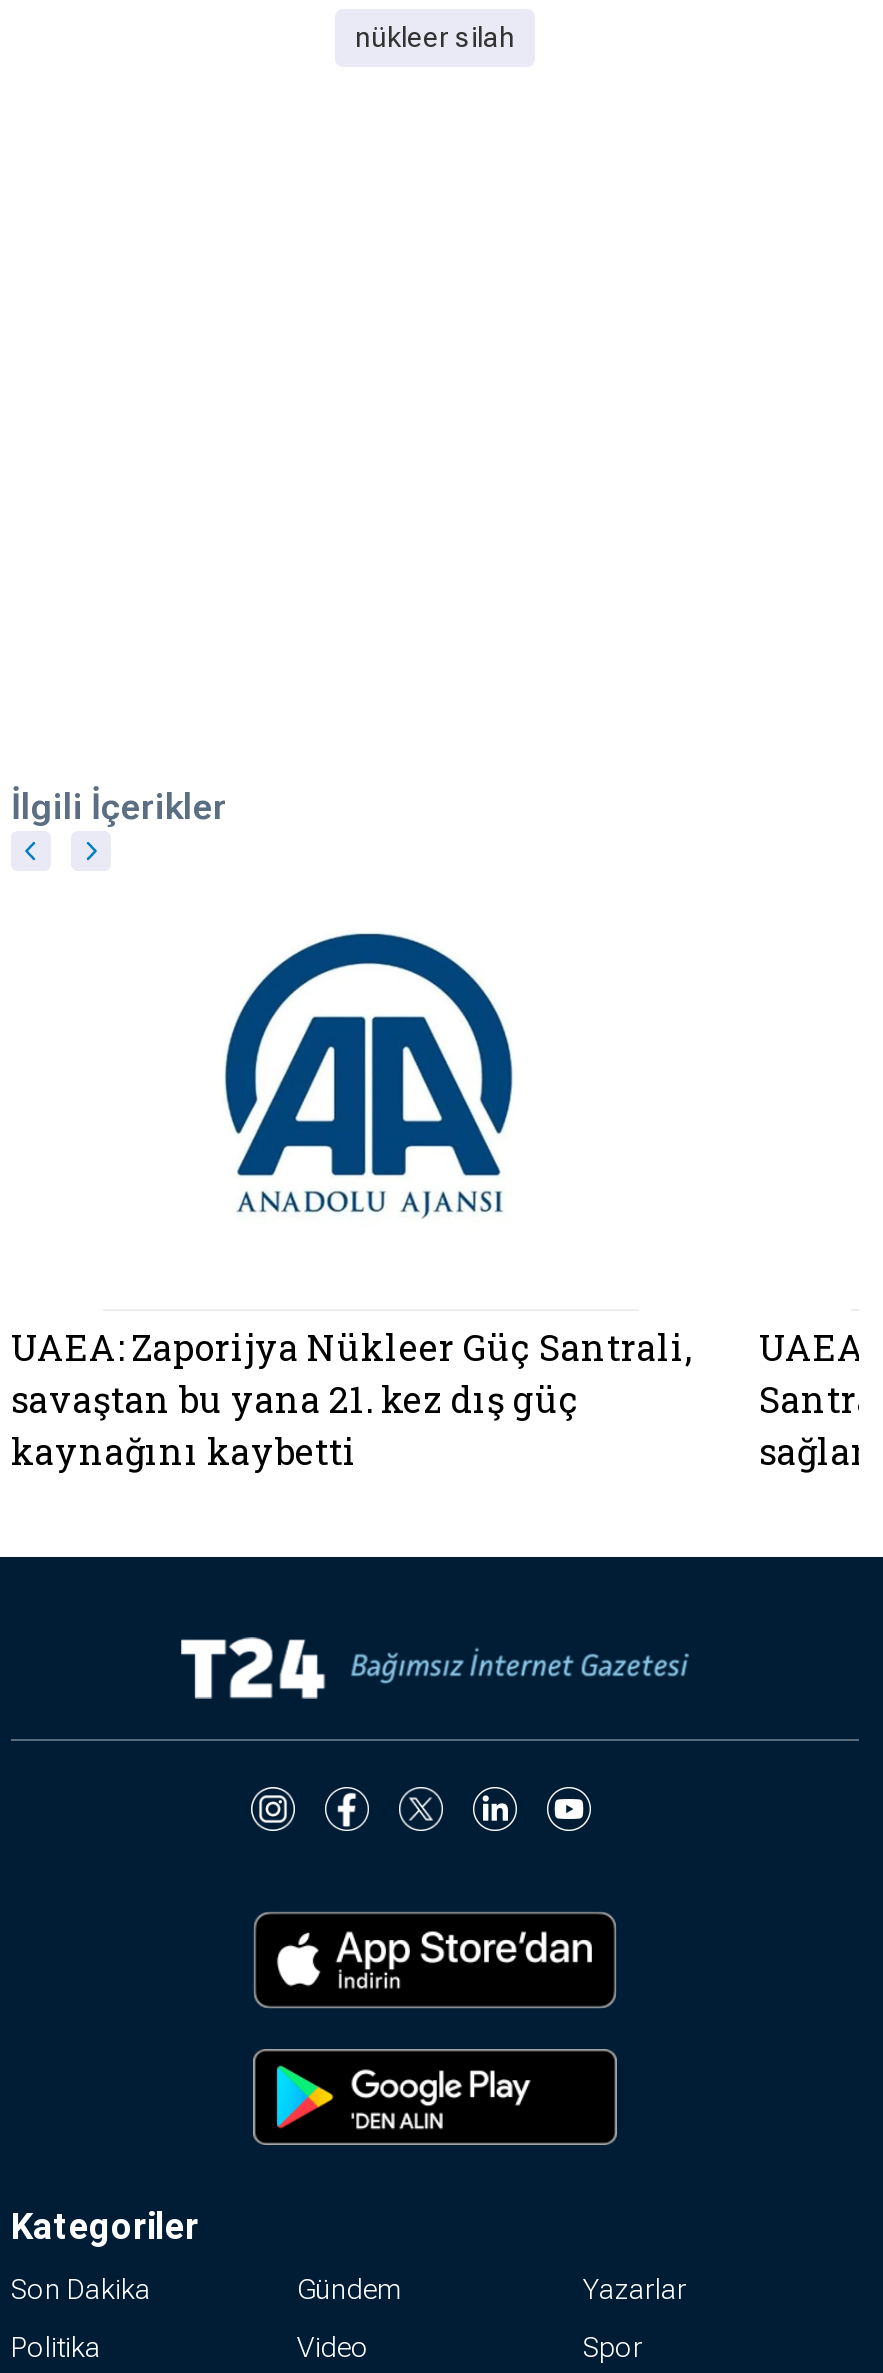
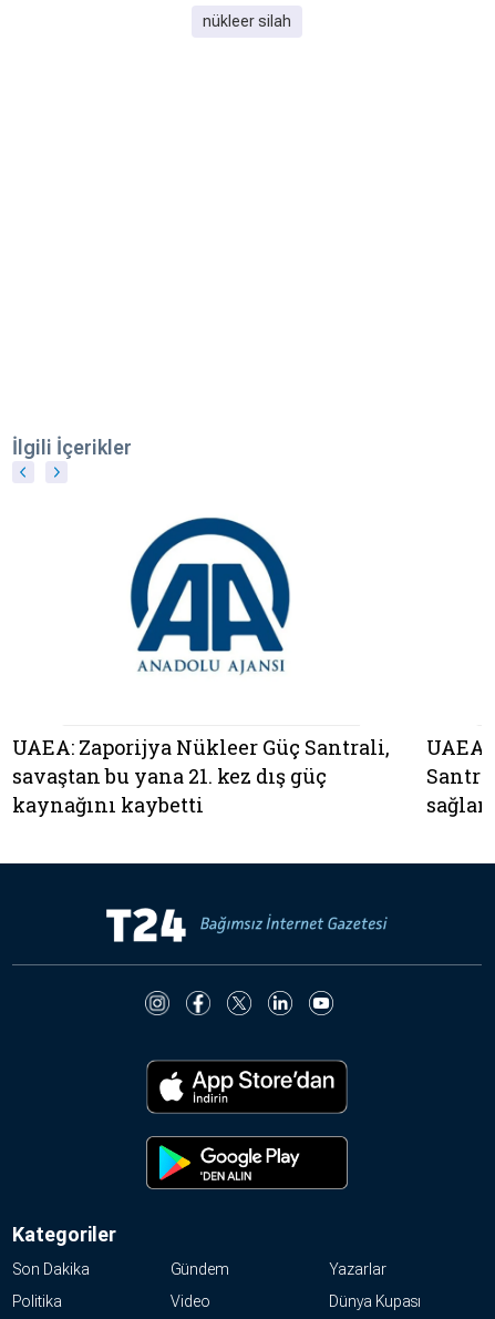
[583,2331,643,2363] Spor -> [329,1293,421,1310] Dünya Kupası

